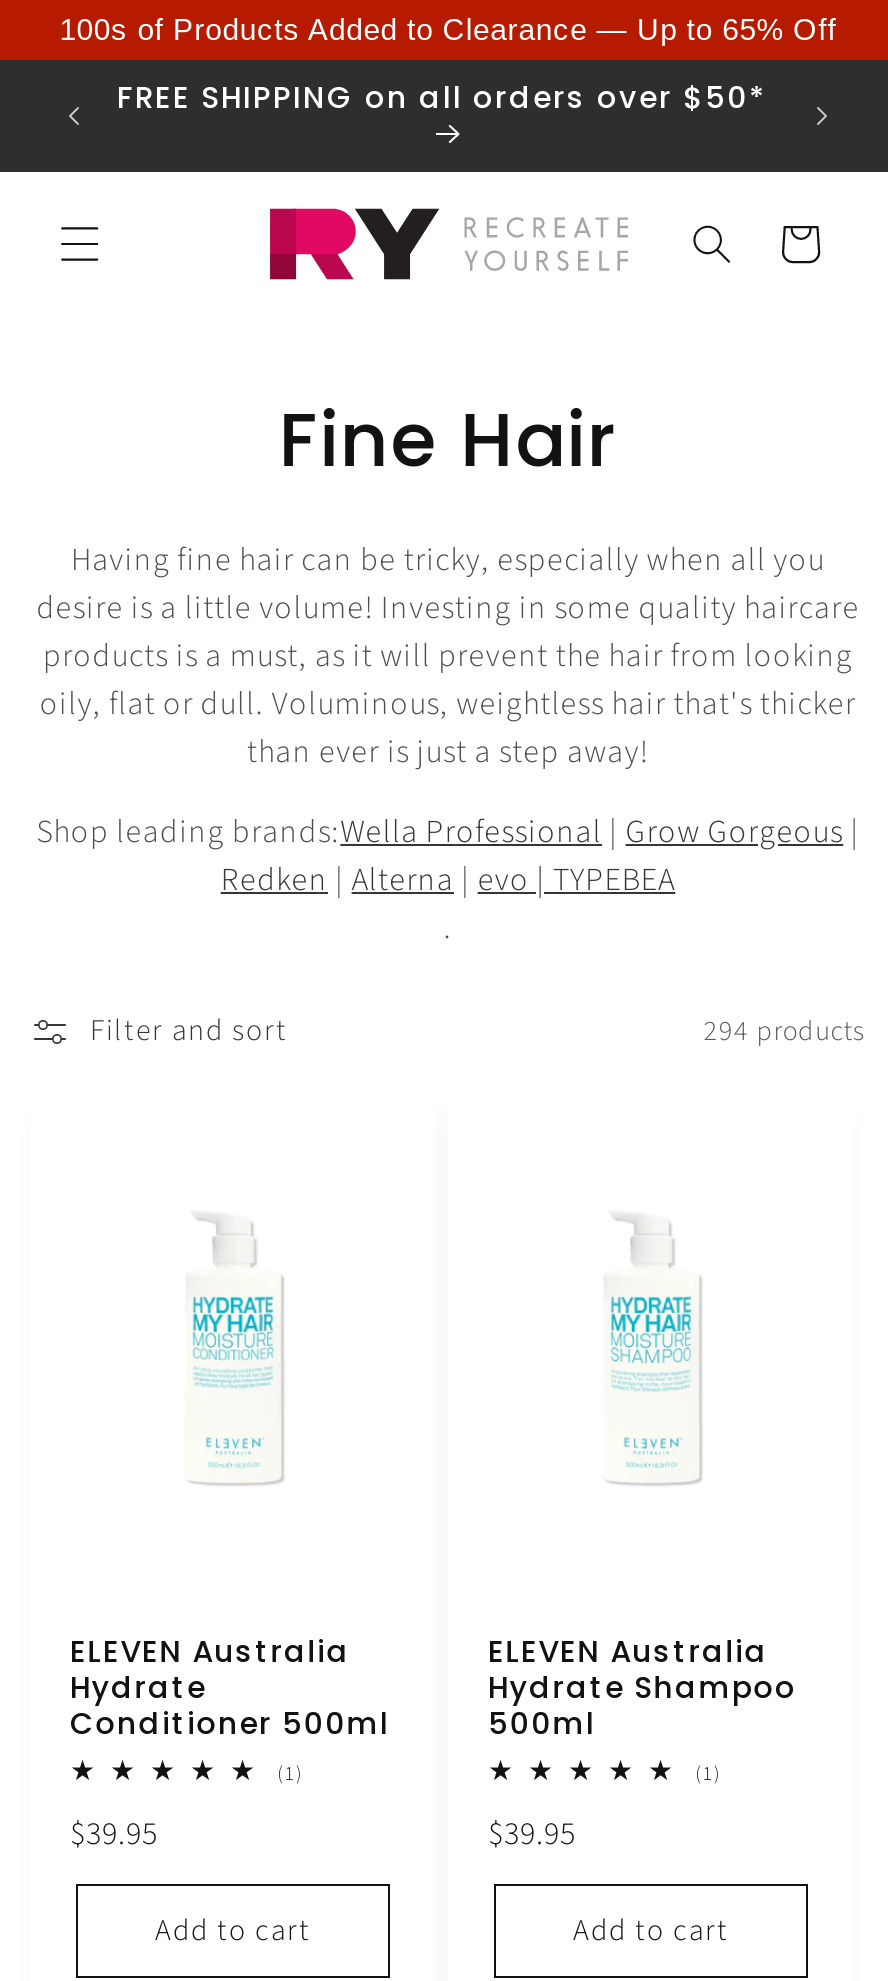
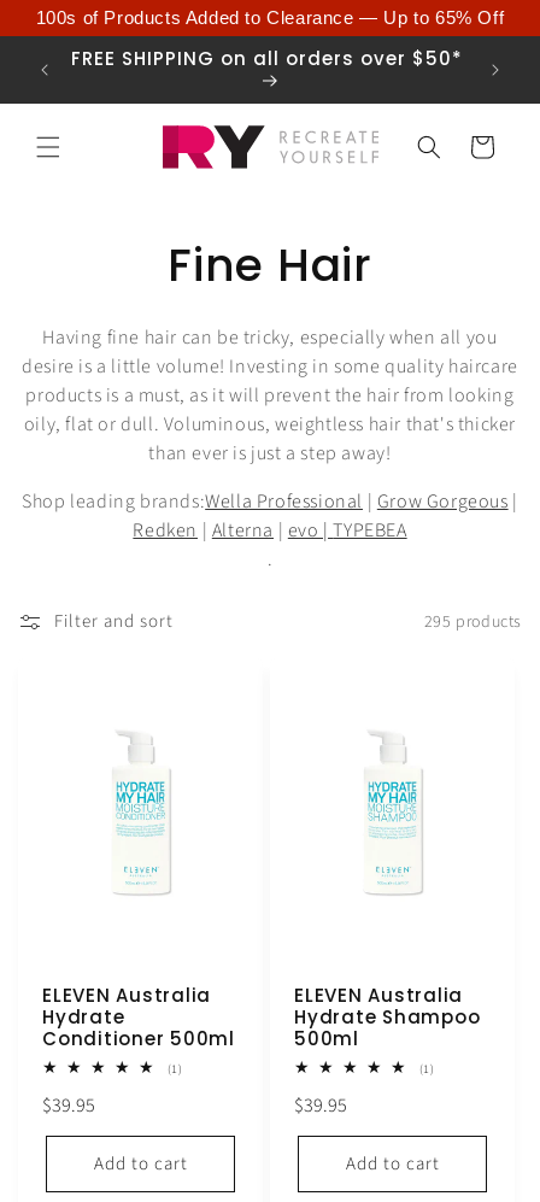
[704,1011,866,1051] 294 products -> [424,610,522,634] 295 products

